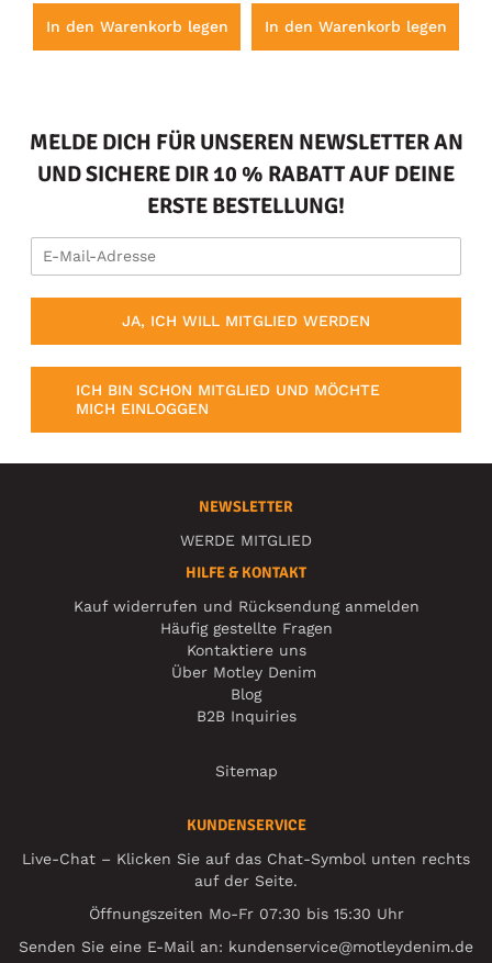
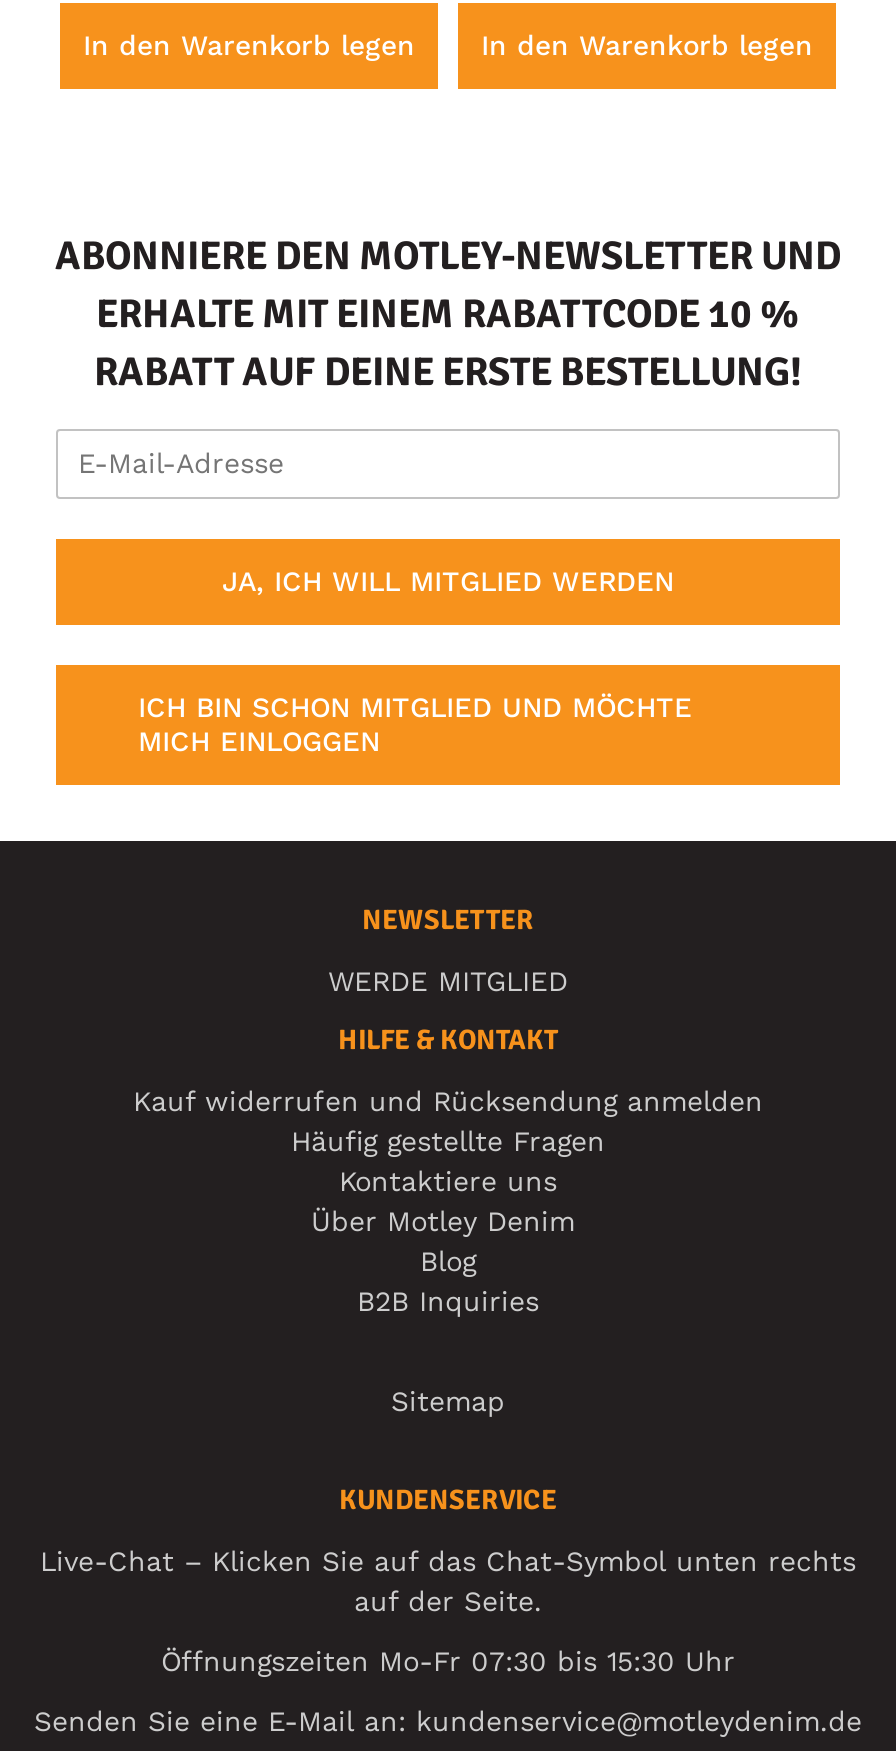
[29,129,463,220] MELDE DICH FÜR UNSEREN NEWSLETTER AN | UND SICHERE DIR 10 % RABATT AUF DEINE | ERSTE BESTELLUNG! -> [55,231,841,397] ABONNIERE DEN MOTLEY-NEWSLETTER UND | ERHALTE MIT EINEM RABATTCODE 10 % | RABATT AUF DEINE ERSTE BESTELLUNG!

